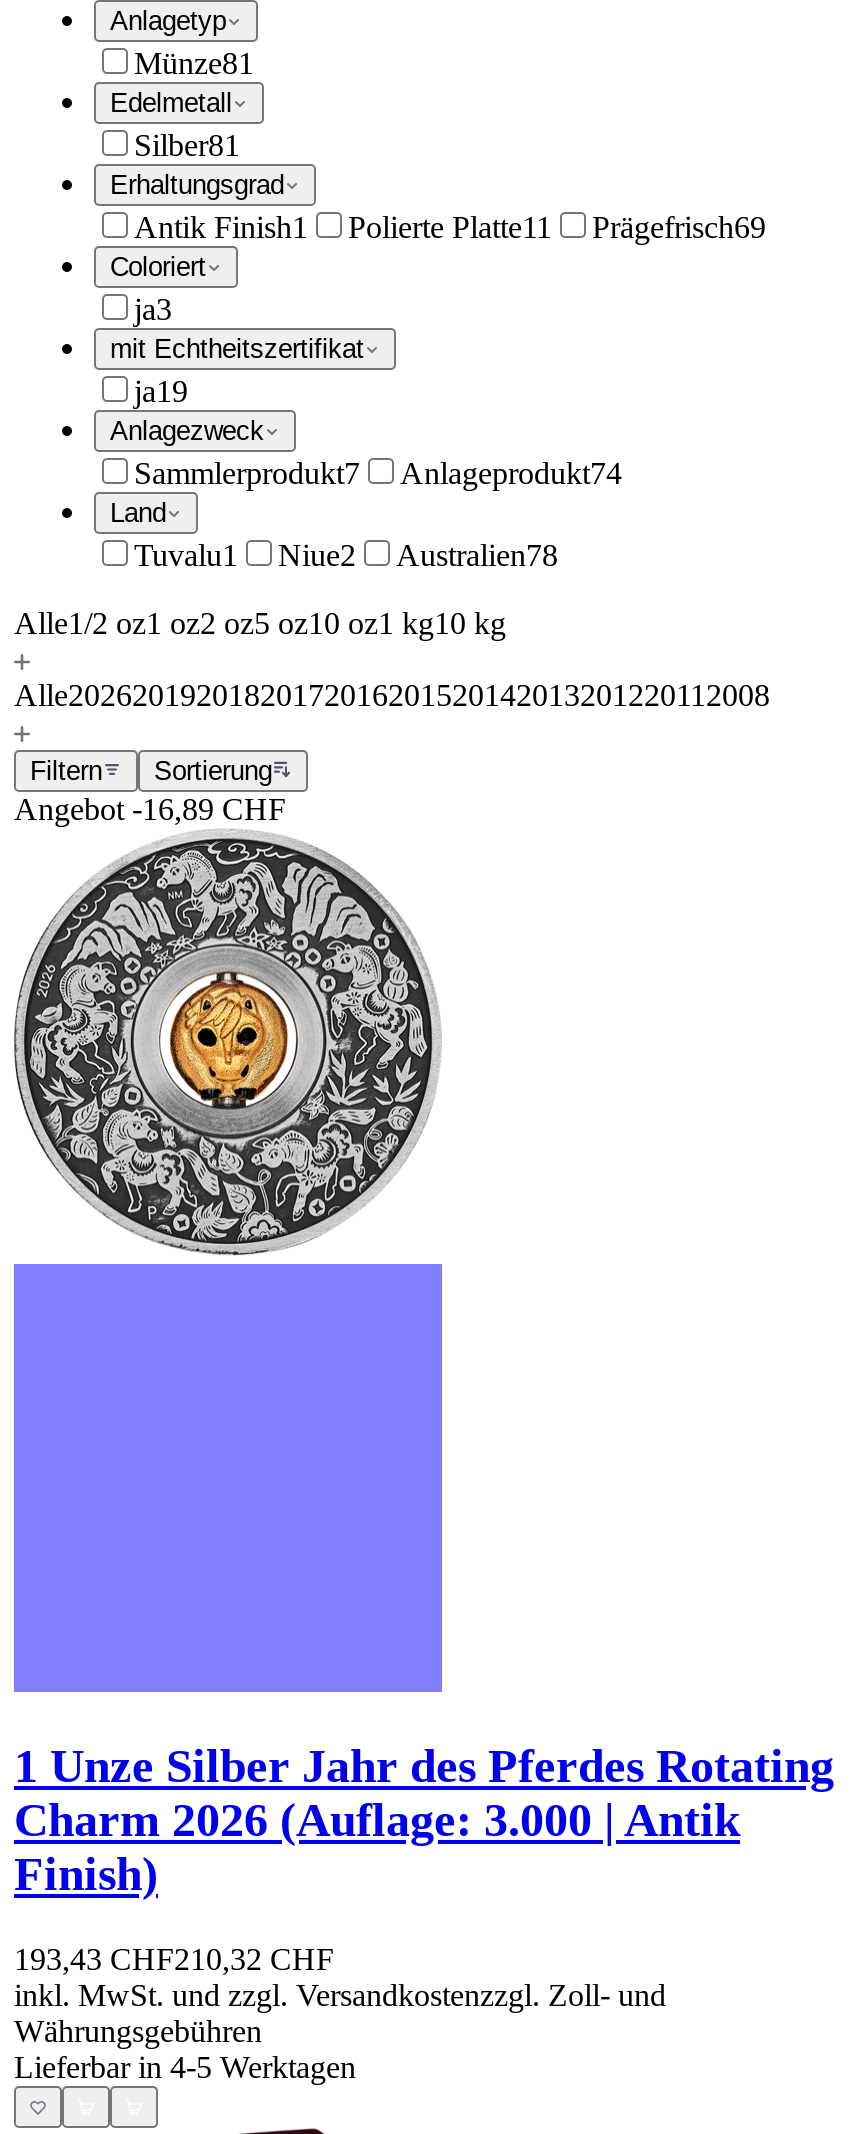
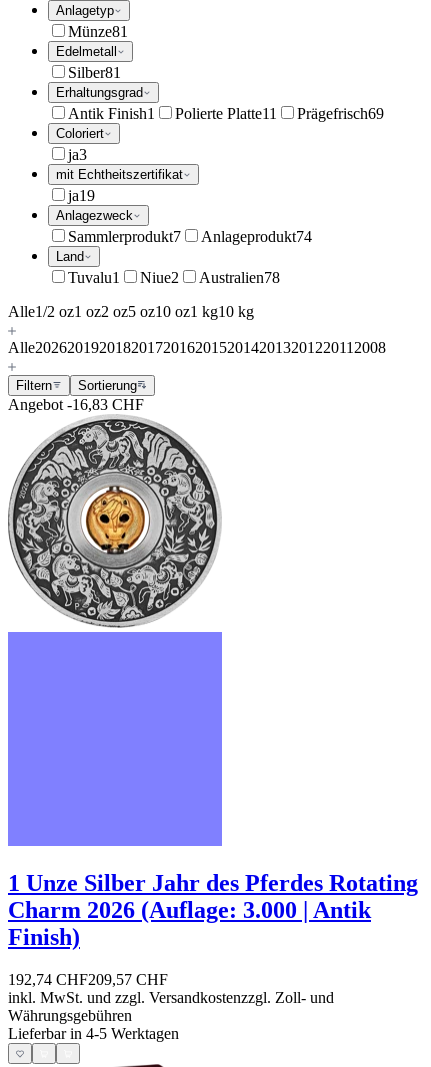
[14,792,286,826] Angebot-16,89 CHF -> [8,396,144,413] Angebot-16,83 CHF
[14,1941,334,1975] 193,43 CHF210,32 CHF -> [8,971,168,988] 192,74 CHF209,57 CHF

